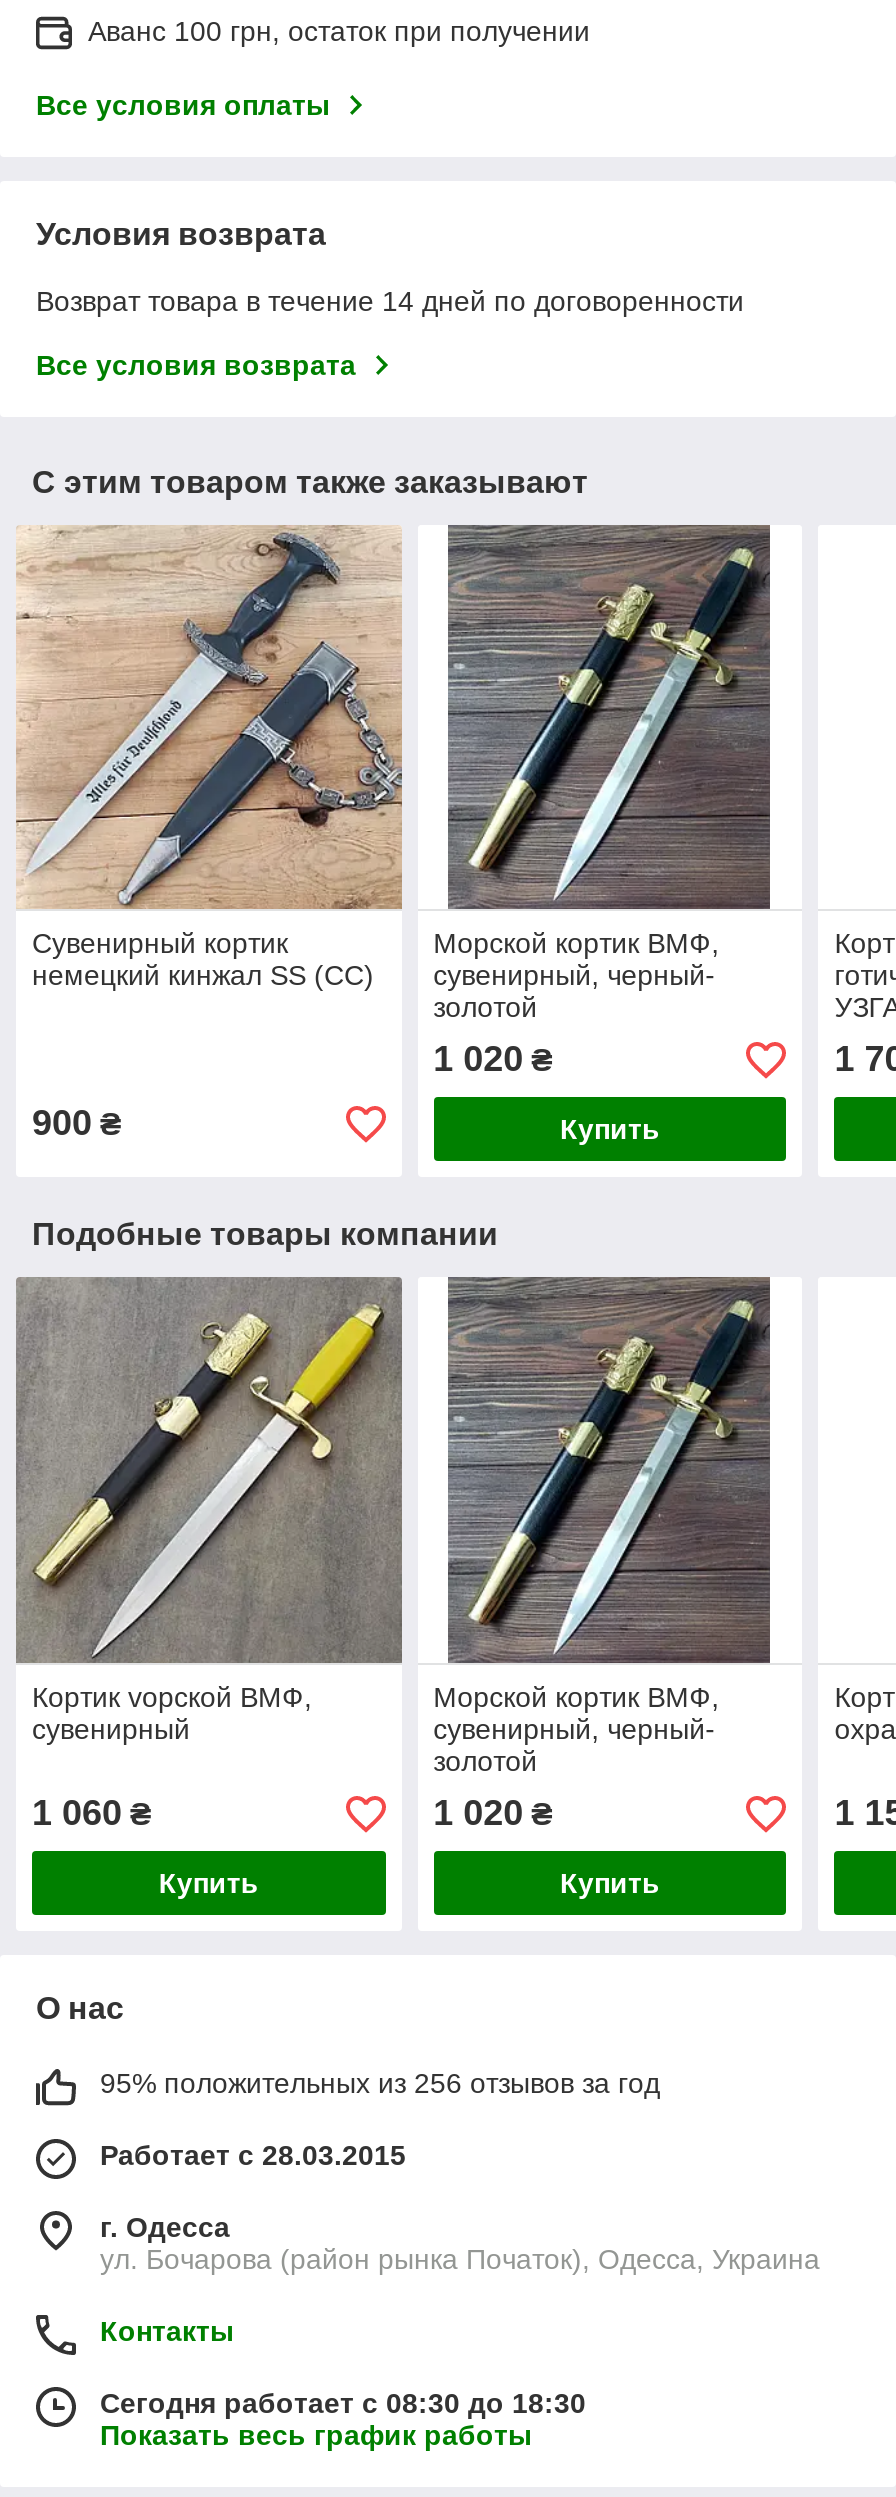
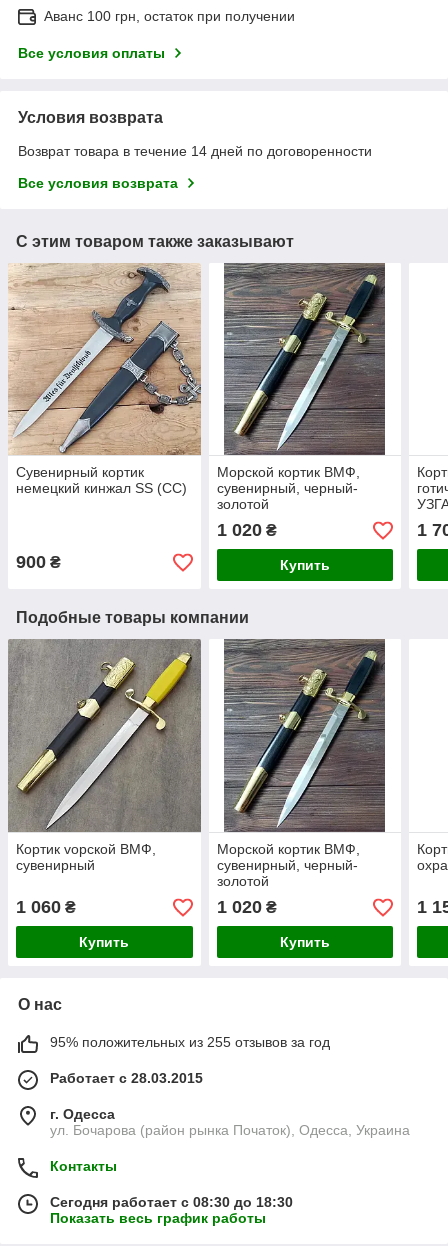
[100,2067,660,2099] 95% положительных из 256 отзывов за год -> [50,1034,330,1050] 95% положительных из 255 отзывов за год

